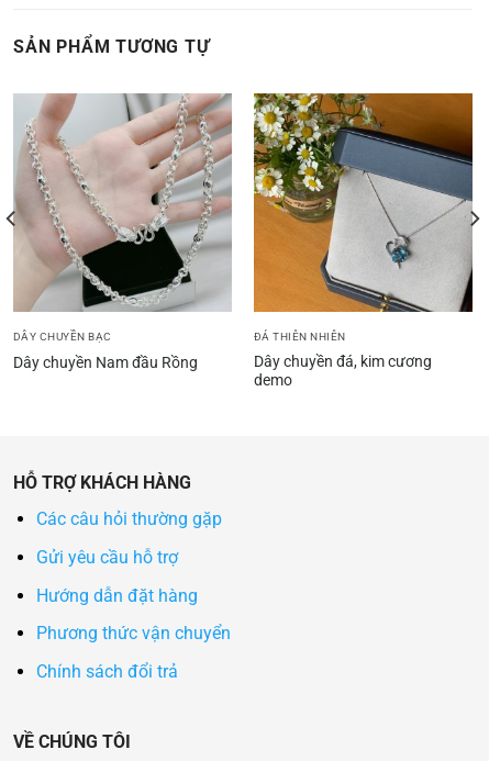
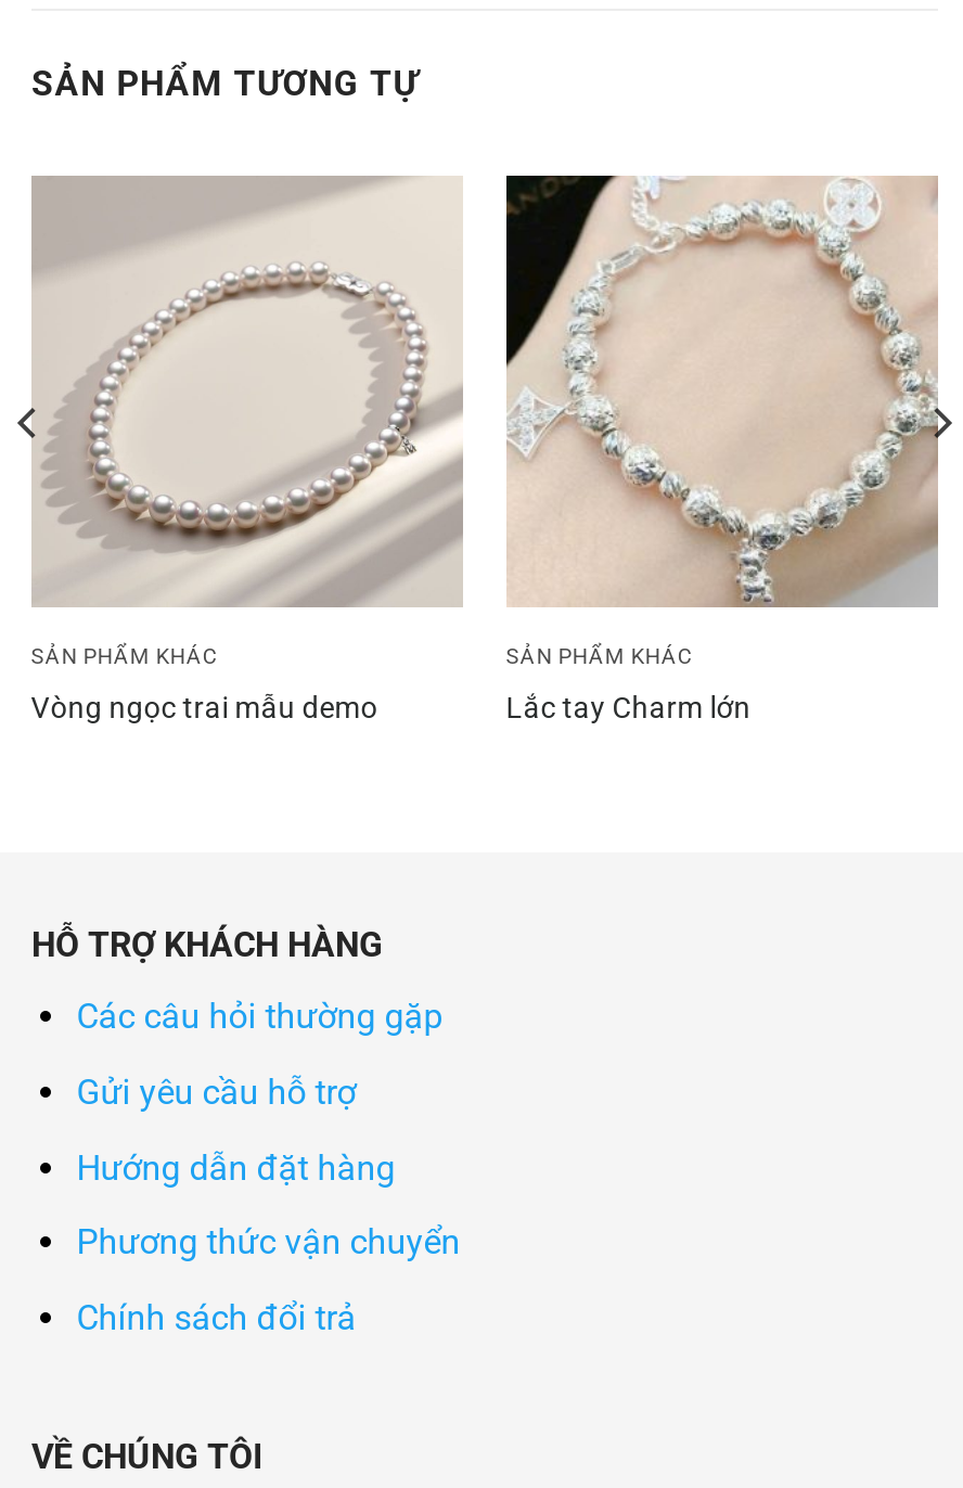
[13,93,232,342] [image] | DÂY CHUYỀN BẠC -> [31,178,461,667] [image] | SẢN PHẨM KHÁC
[253,92,474,342] [image] | ĐÁ THIÊN NHIÊN -> [504,174,938,667] [image] | SẢN PHẨM KHÁC
[13,354,198,371] Dây chuyền Nam đầu Rồng -> [31,690,378,725] Vòng ngọc trai mẫu demo
[254,353,432,389] Dây chuyền đá, kim cương | demo -> [506,690,751,725] Lắc tay Charm lớn

